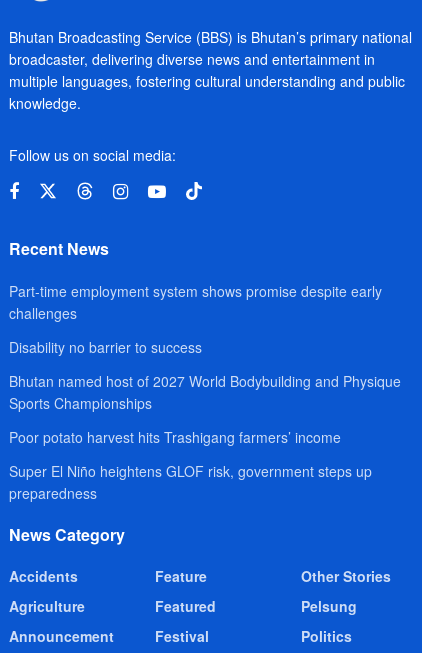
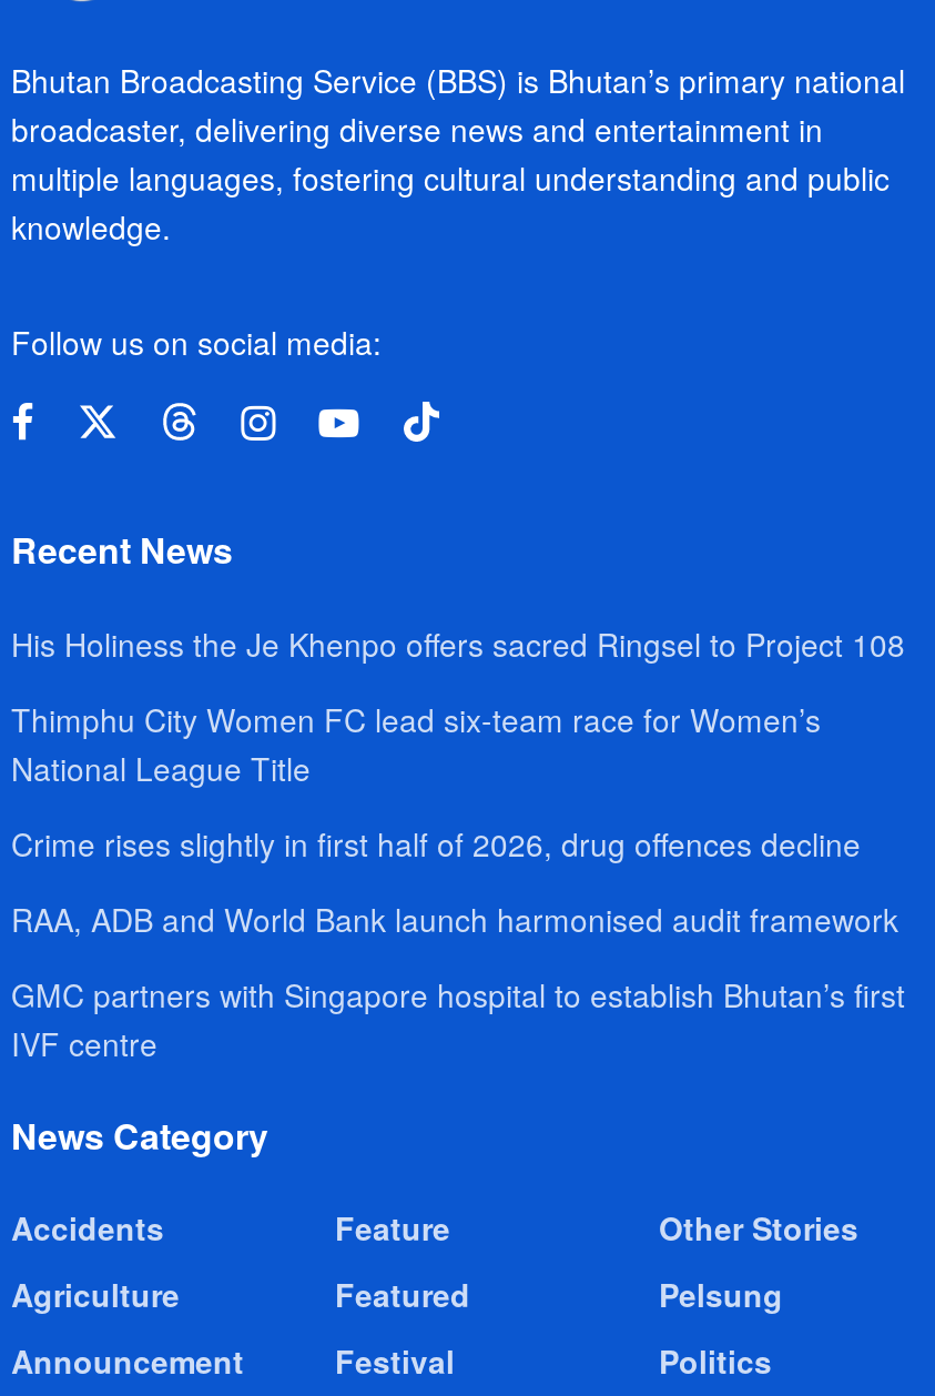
[9,280,382,322] Part-time employment system shows promise despite early | challenges -> [11,623,905,667] His Holiness the Je Khenpo offers sacred Ringsel to Project 108
[9,336,202,356] Disability no barrier to success -> [11,698,821,791] Thimphu City Women FC lead six-team race for Women’s | National League Title
[9,370,401,412] Bhutan named host of 2027 World Bodybuilding and Physique | Sports Championships -> [11,822,861,867] Crime rises slightly in first half of 2026, drug offences decline
[9,426,341,446] Poor potato harvest hits Trashigang farmers’ income -> [11,898,898,942] RAA, ADB and World Bank launch harmonised audit framework
[9,460,372,502] Super El Niño heightens GLOF risk, government steps up | preparedness -> [11,973,905,1066] GMC partners with Singapore hospital to establish Bhutan’s first | IVF centre

